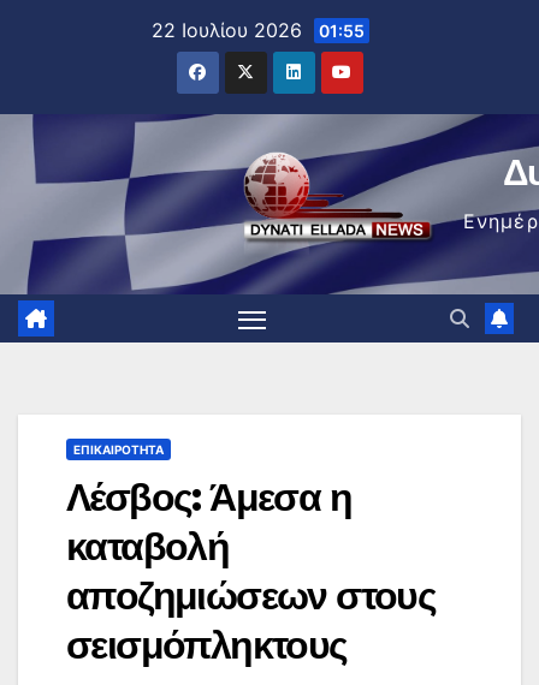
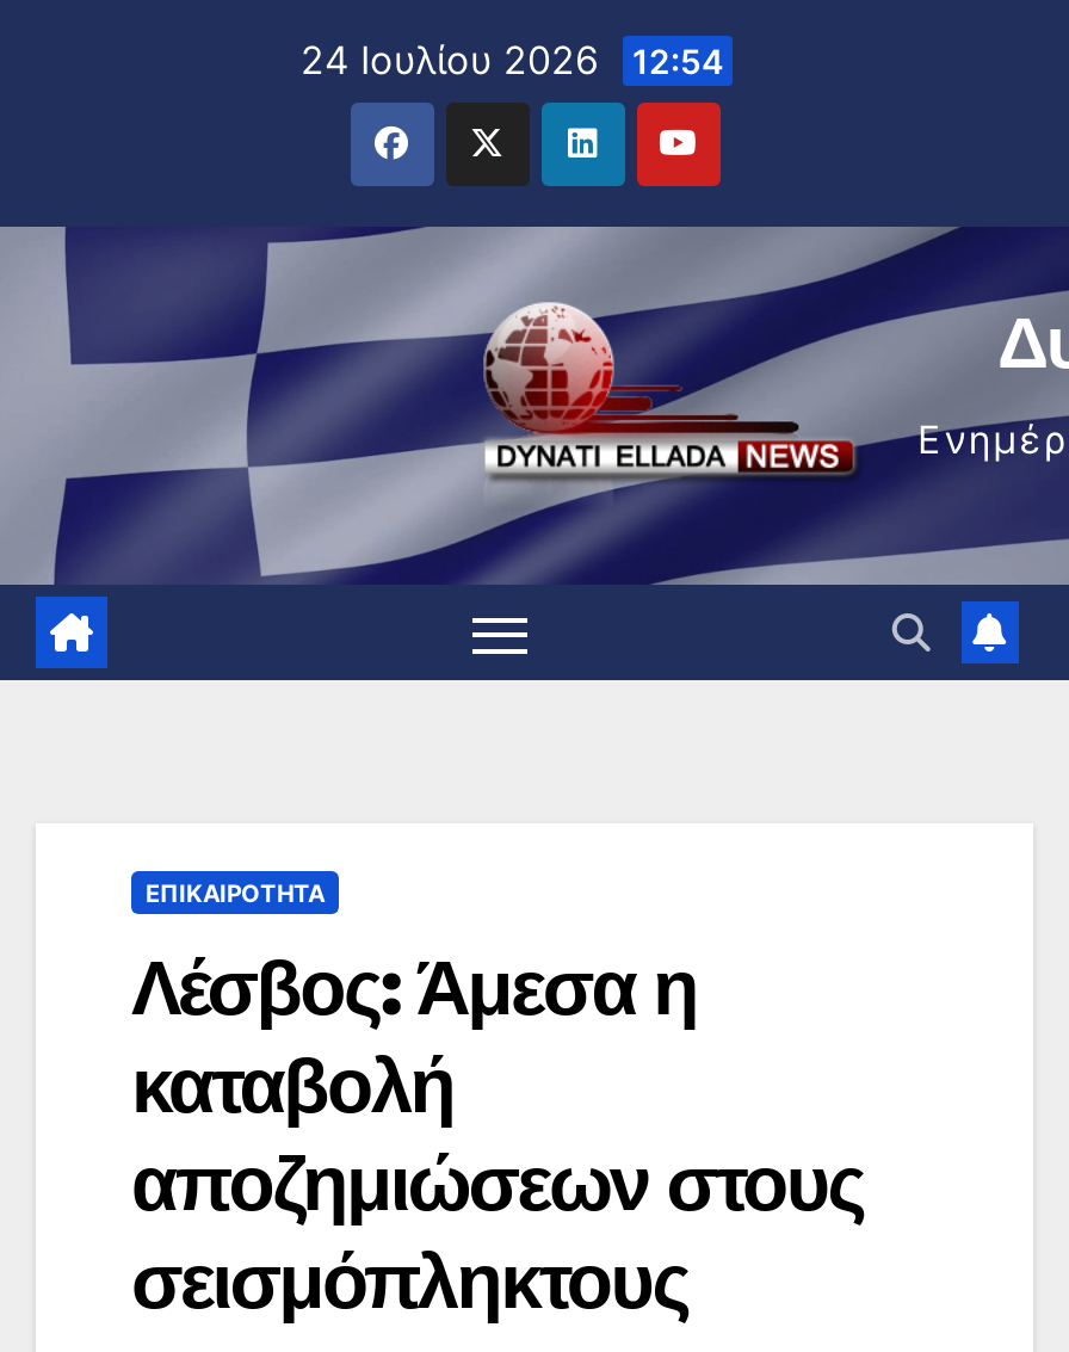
[152,18,365,42] 22 Ιουλίου 2026 01:55 -> [301,36,723,84] 24 Ιουλίου 2026 12:54

